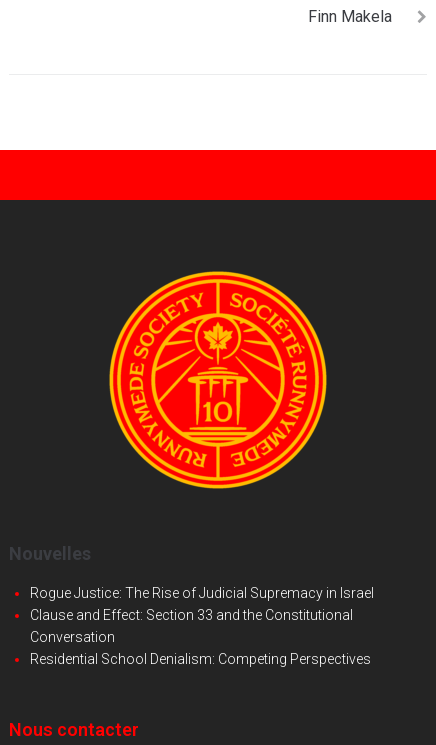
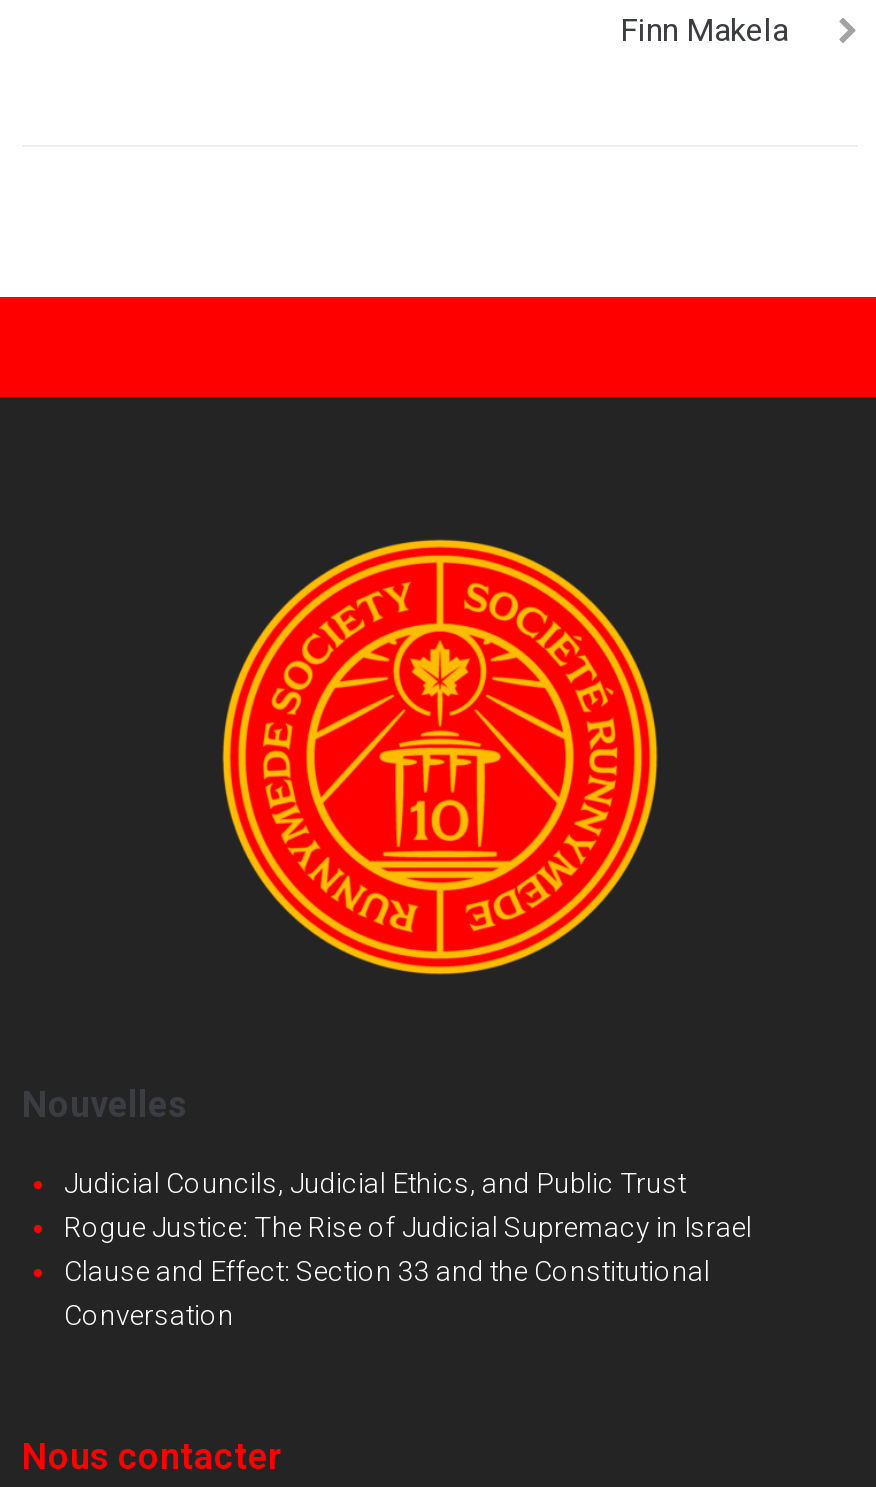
none -> [64,1167,686,1199] Judicial Councils, Judicial Ethics, and Public Trust
moved [30,585,374,645] -> [64,1211,752,1331]: Rogue Justice: The Rise of Judicial Supremacy in Israel | Clause and Effect: Section 33 and the Constitutional | Conversation
[30,651,371,667] Residential School Denialism: Competing Perspectives -> none

